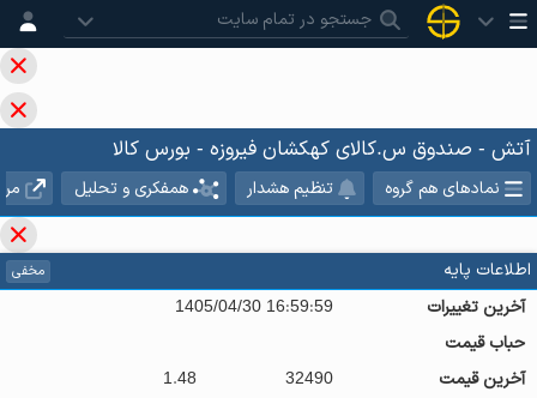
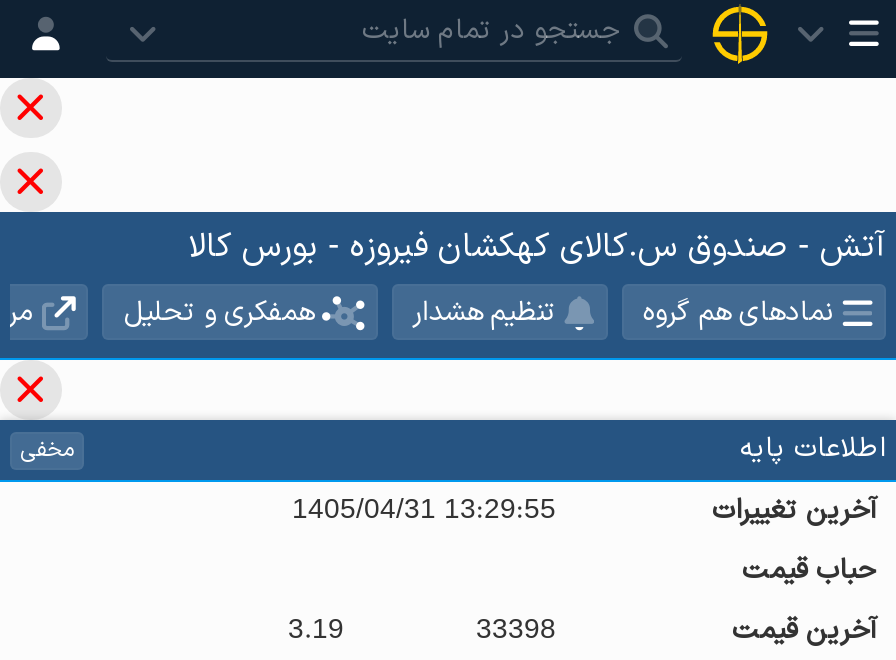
[175,294,333,320] 1405/04/30 16:59:59 -> [292,489,556,531] 1405/04/31 13:29:55
[163,366,197,392] 1.48 -> [288,609,344,651] 3.19
[285,366,333,392] 32490 -> [476,609,556,651] 33398

